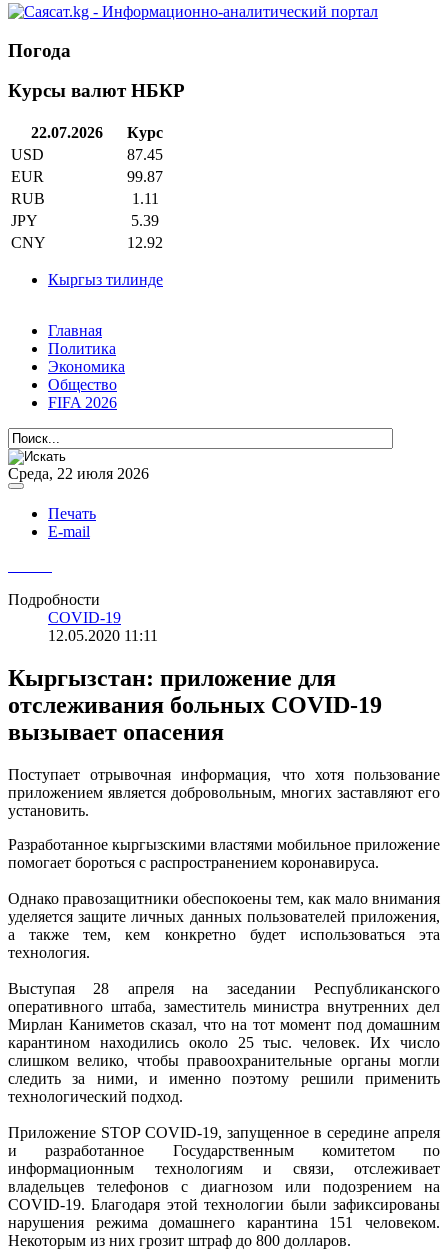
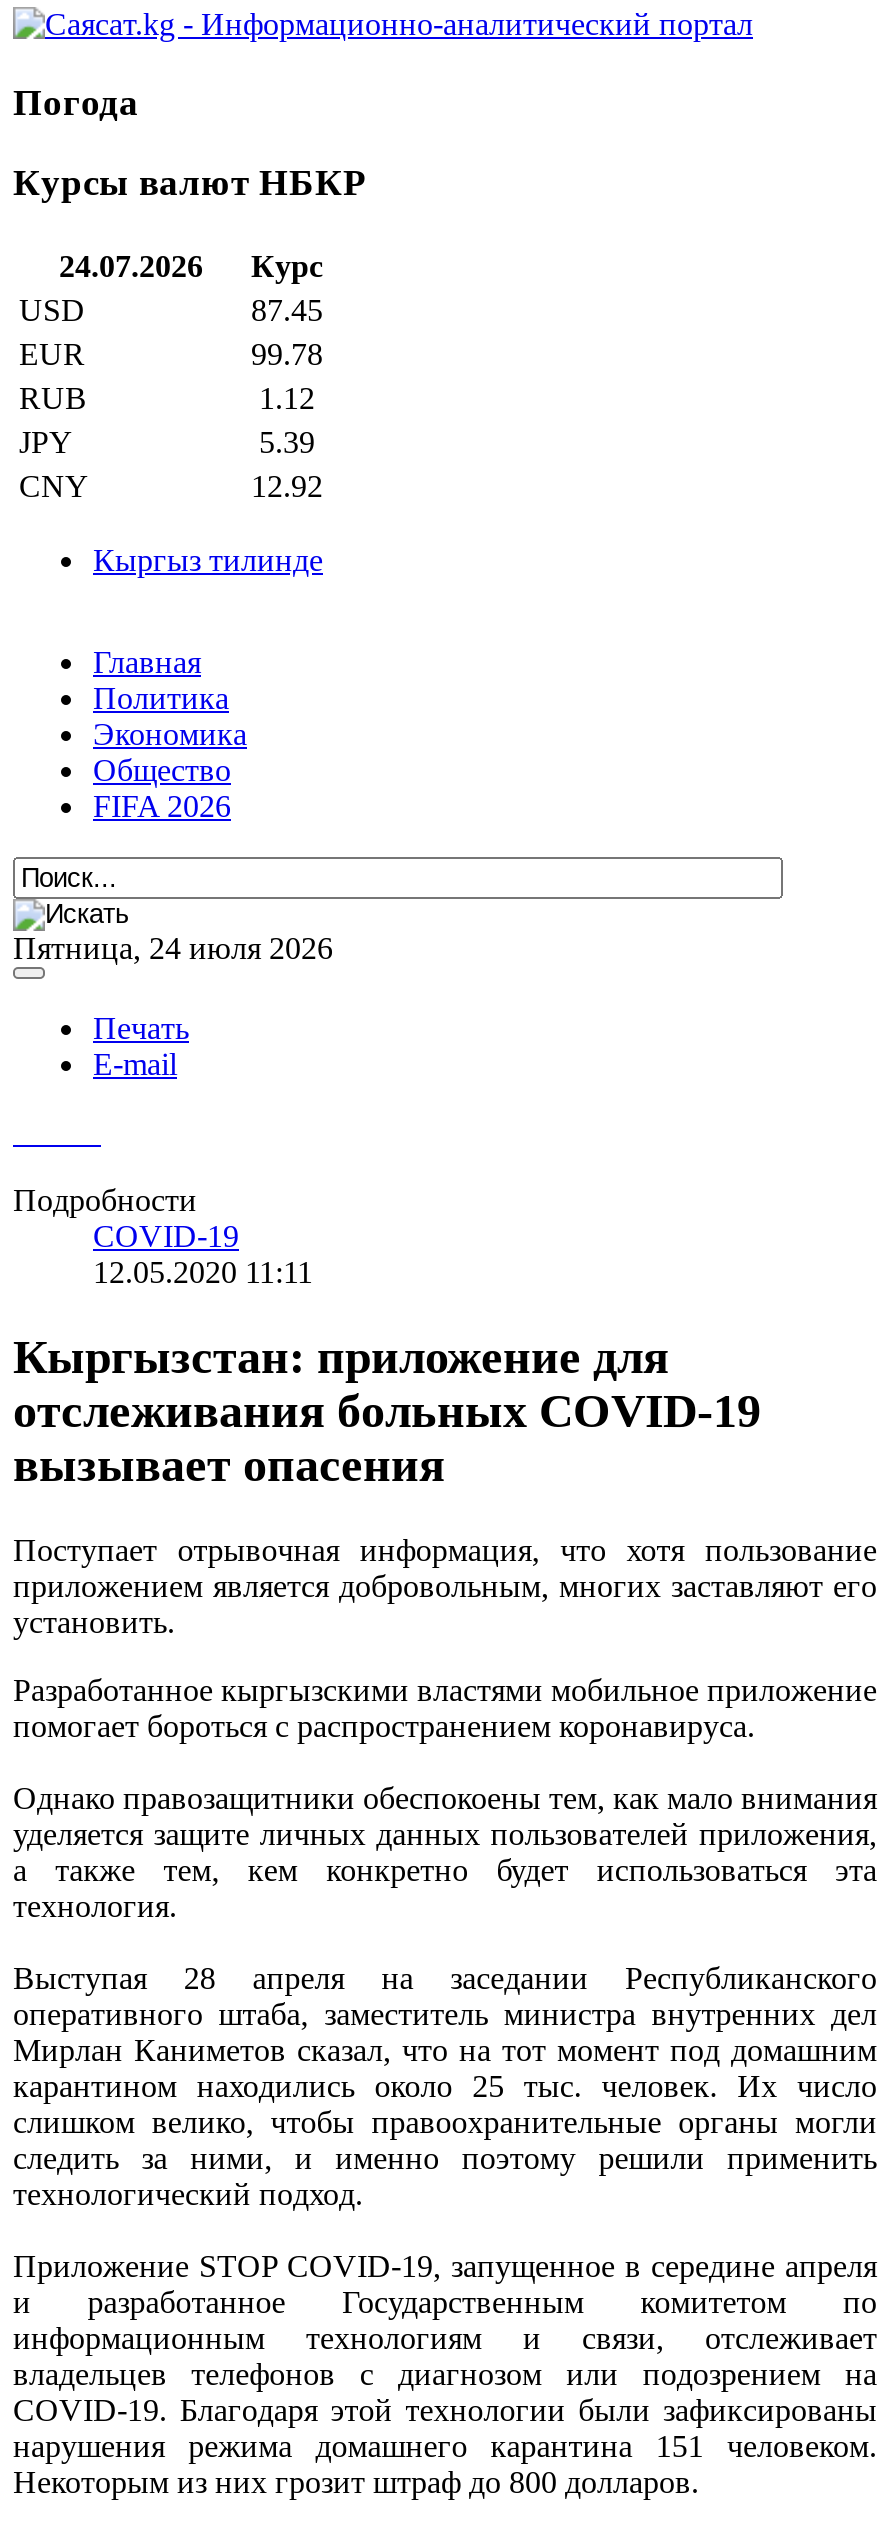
[31,124,163,141] 22.07.2026 Курс -> [59,249,323,283] 24.07.2026 Курс
[127,168,163,185] 99.87 -> [251,337,323,371] 99.78
[131,190,158,207] 1.11 -> [259,381,315,415] 1.12
[8,465,149,482] Среда, 22 июля 2026 -> [13,931,333,965] Пятница, 24 июля 2026

